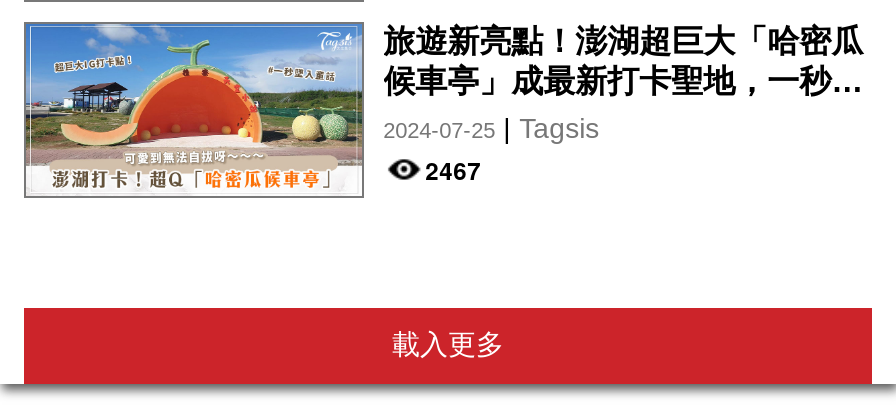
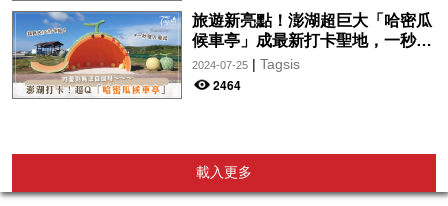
[425,152,481,188] 2467 -> [213,76,241,94] 2464

